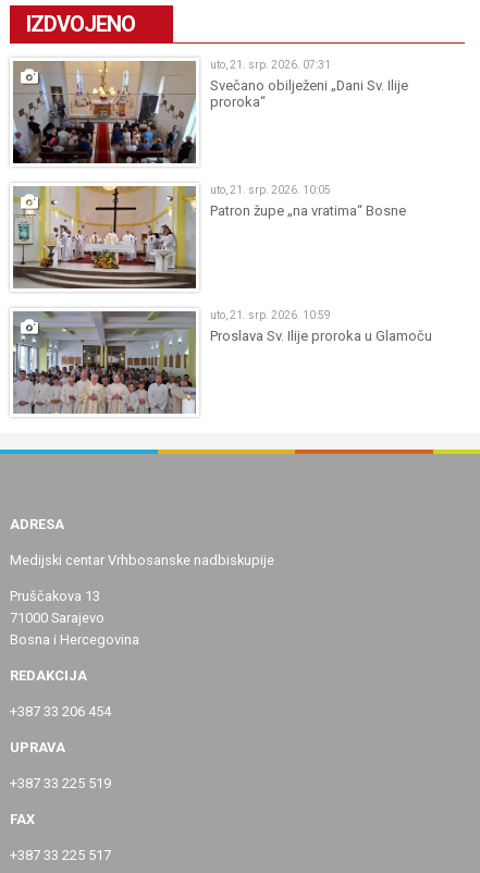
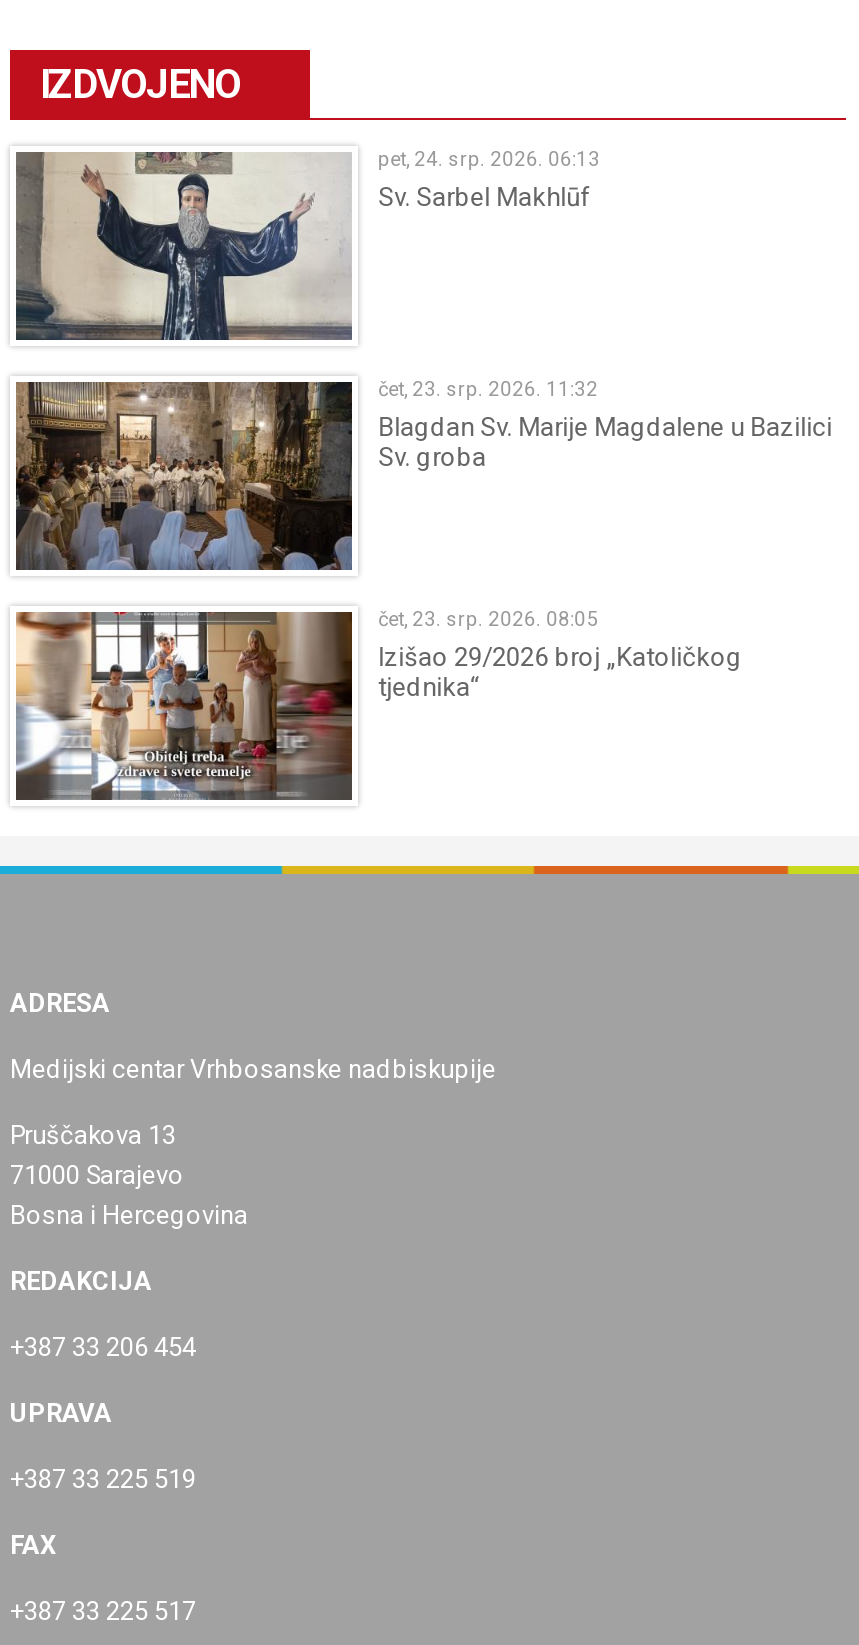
[13,58,408,164] [image] | uto, 21. srp. 2026. 07:31 | Svečano obilježeni „Dani Sv. Ilije | proroka“ -> [14,147,600,342] [image] | pet, 24. srp. 2026. 06:13 | Sv. Sarbel Makhlūf
[13,184,406,290] [image] | uto, 21. srp. 2026. 10:05 | Patron župe „na vratima“ Bosne -> [16,377,832,572] [image] | čet, 23. srp. 2026. 11:32 | Blagdan Sv. Marije Magdalene u Bazilici | Sv. groba
[12,309,432,414] [image] | uto, 21. srp. 2026. 10:59 | Proslava Sv. Ilije proroka u Glamoču -> [14,608,742,802] [image] | čet, 23. srp. 2026. 08:05 | Izišao 29/2026 broj „Katoličkog | tjednika“

